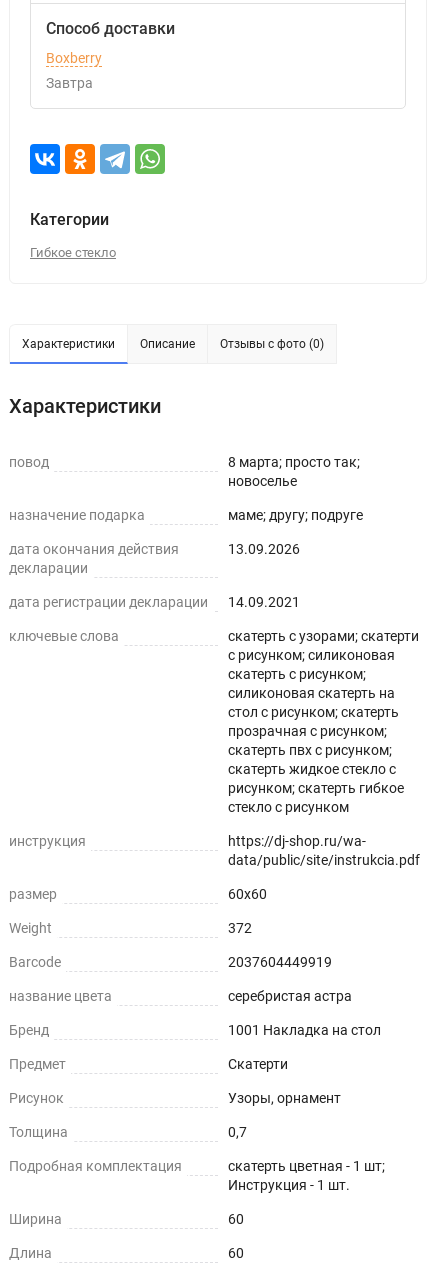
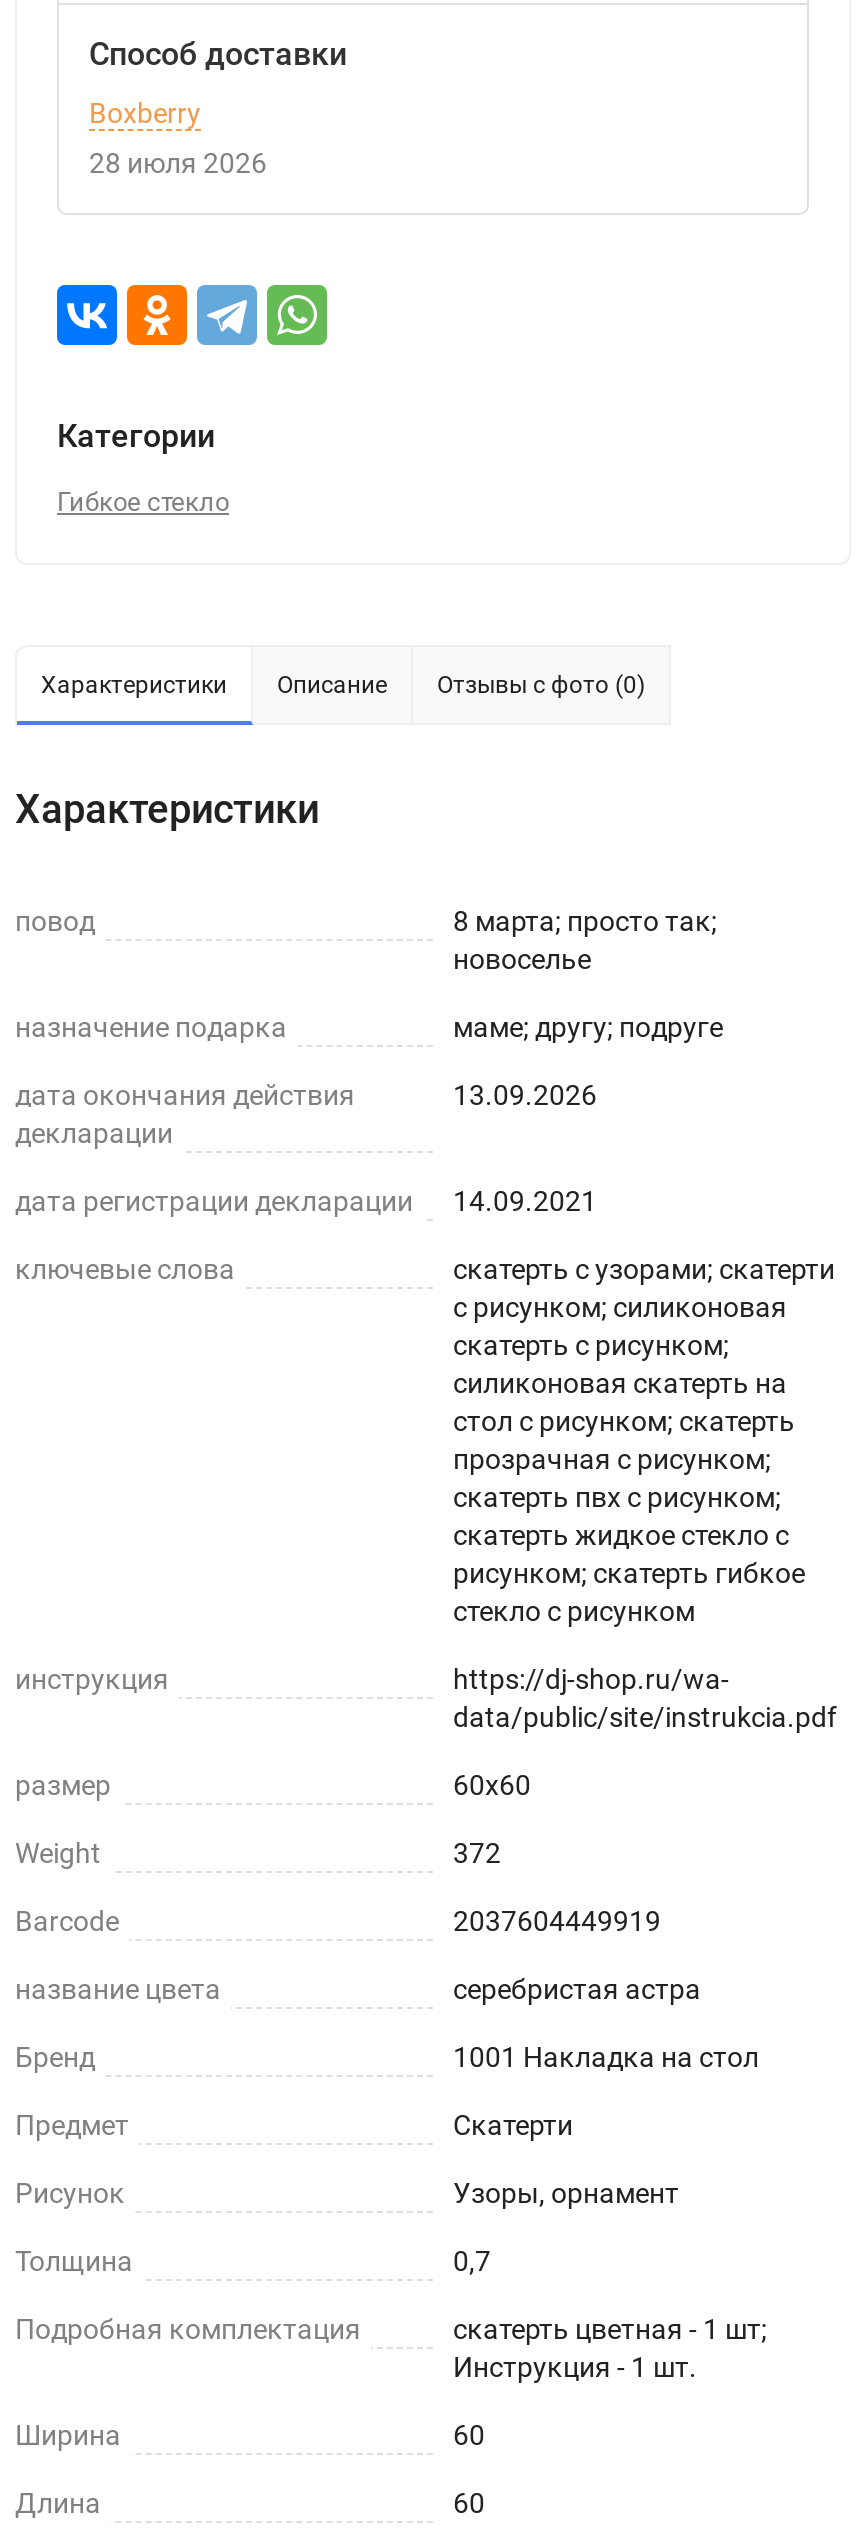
[46,75,93,91] Завтра -> [89,147,267,179] 28 июля 2026

